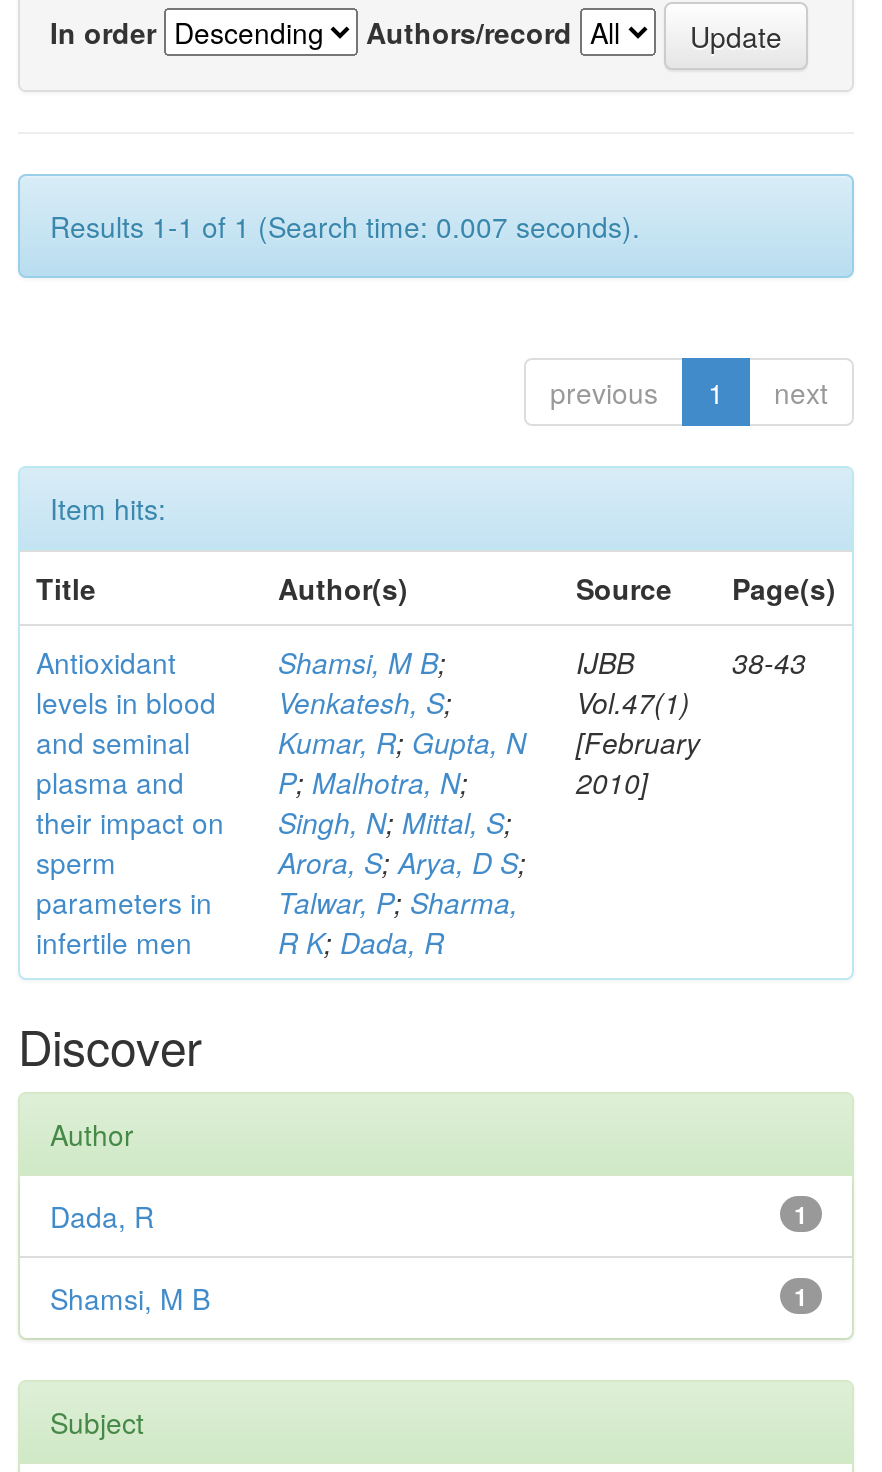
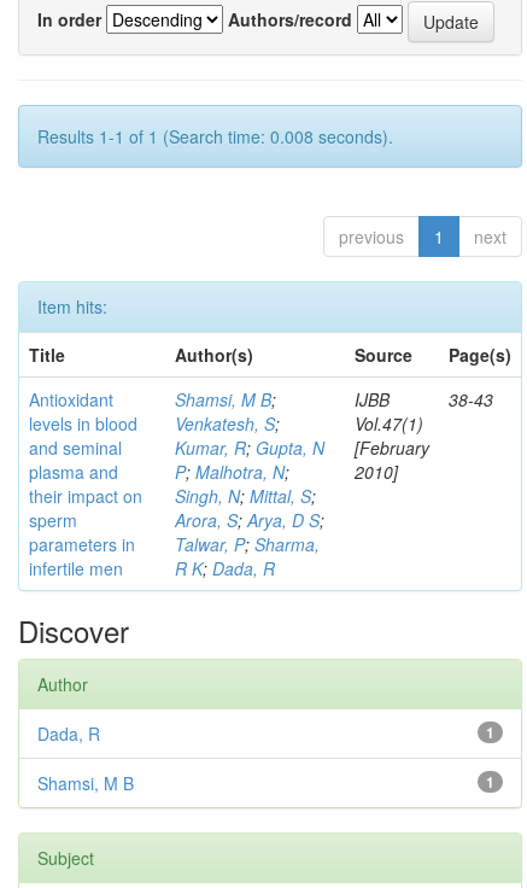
[50,206,640,246] Results 1-1 of 1 (Search time: 0.007 seconds). -> [37,124,393,148] Results 1-1 of 1 (Search time: 0.008 seconds).

